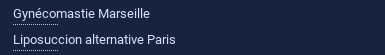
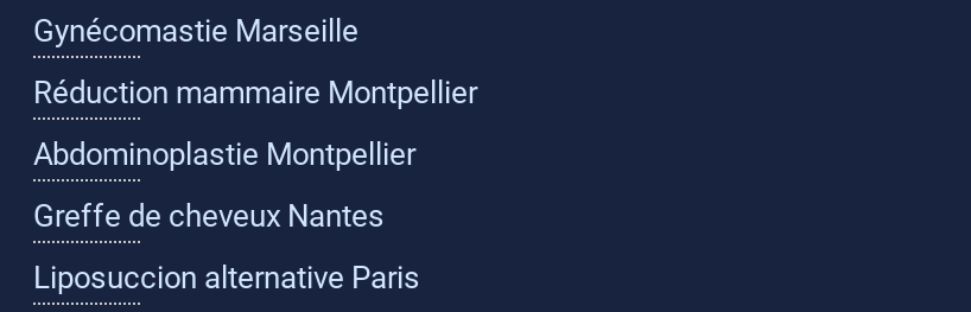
none -> [33,75,477,234] Réduction mammaire Montpellier | Abdominoplastie Montpellier | Greffe de cheveux Nantes

